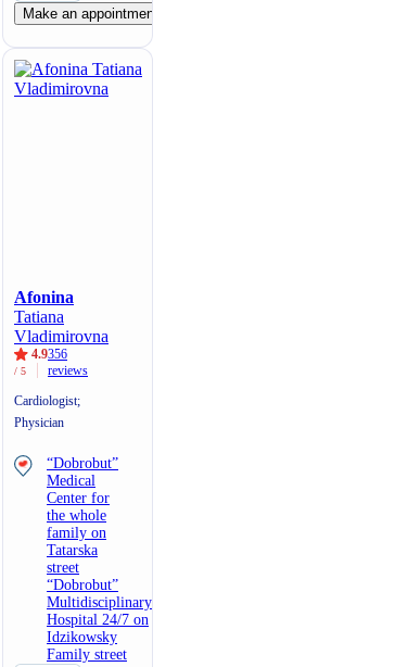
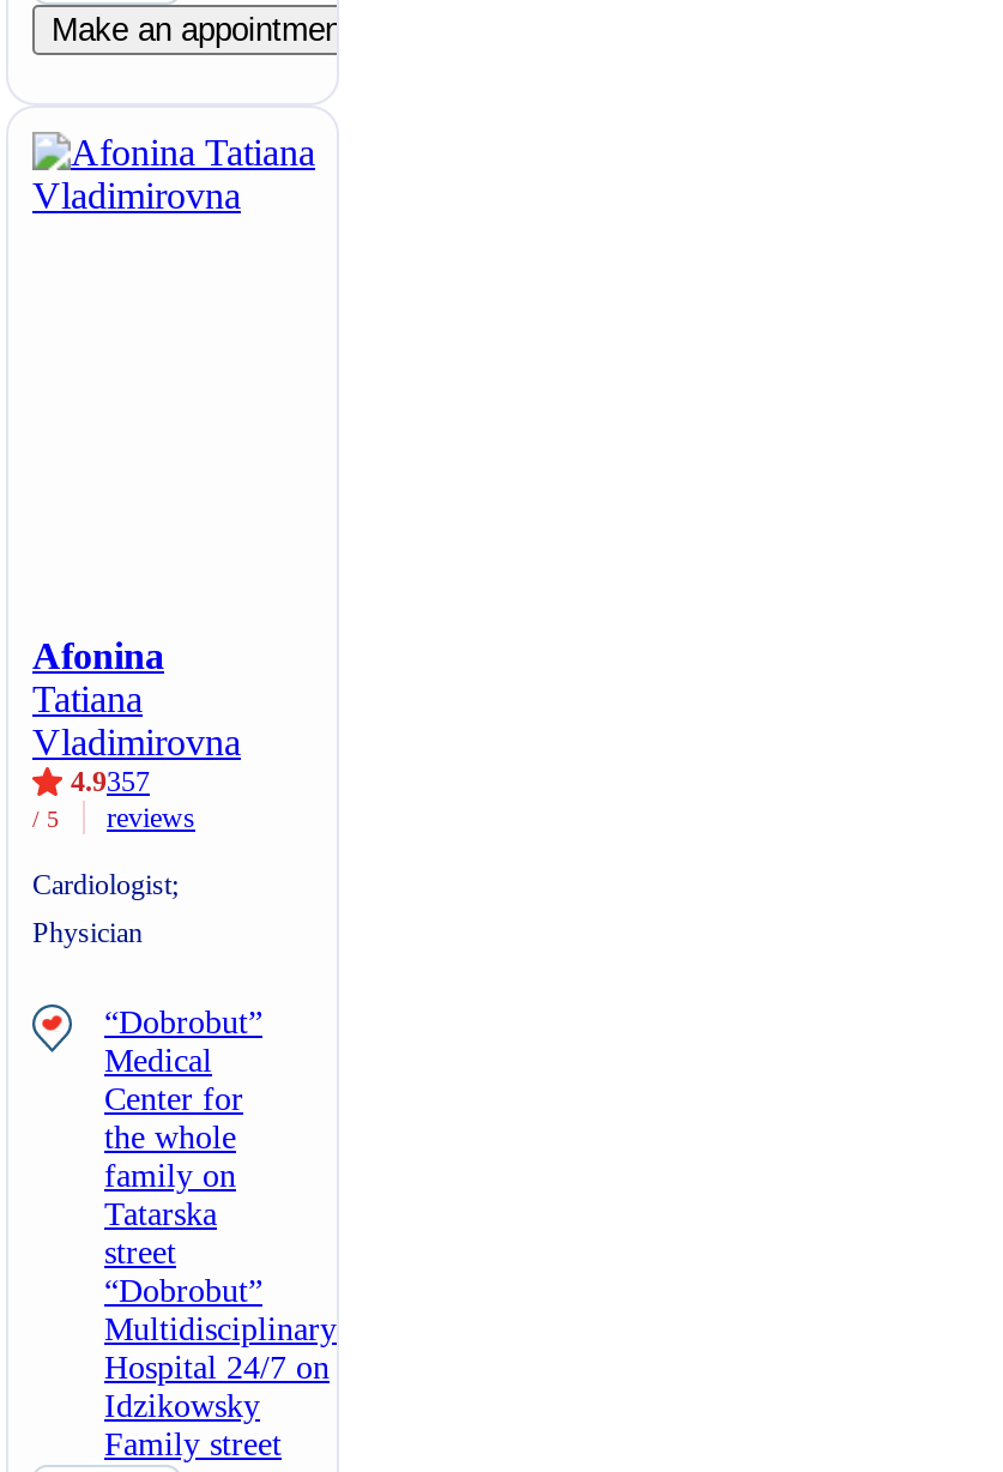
[31,346,67,362] 4.9 356 -> [71,765,150,798] 4.9 357

